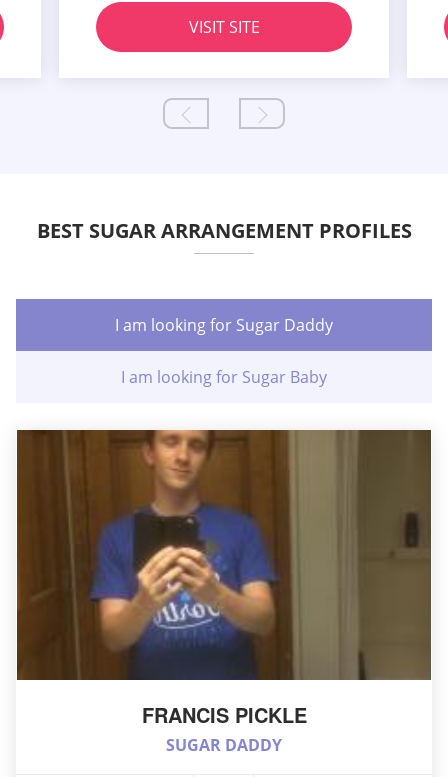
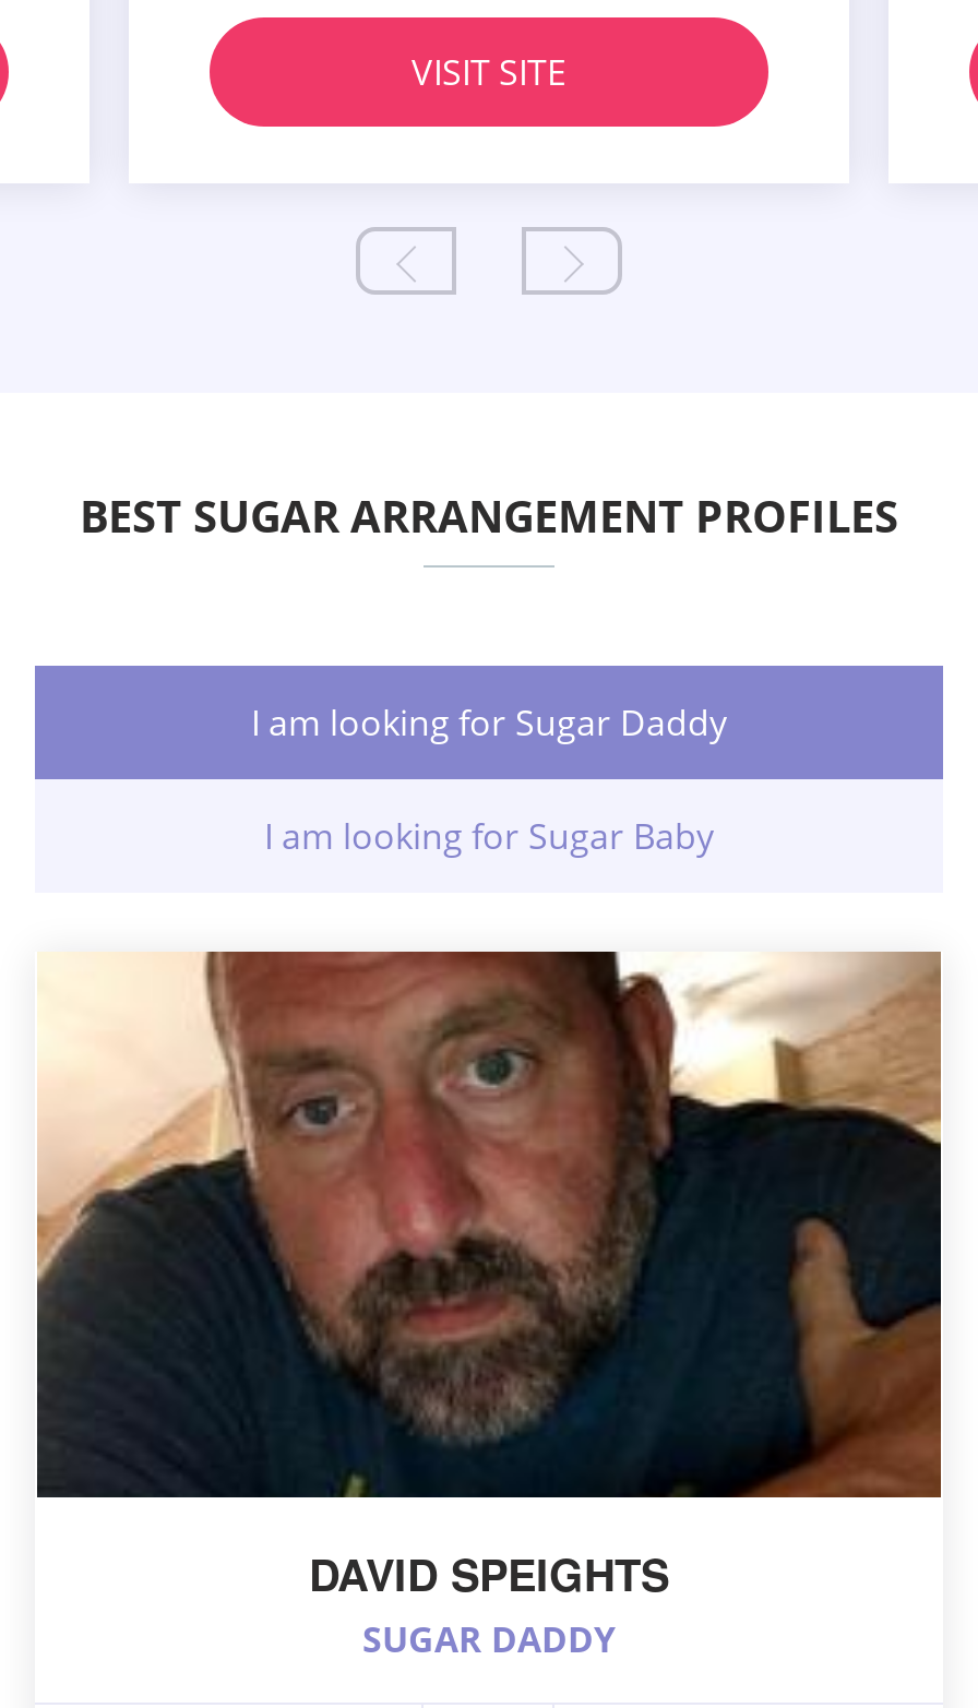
[16,429,431,729] [image] | FRANCIS PICKLE -> [37,952,941,1605] [image] | DAVID SPEIGHTS

